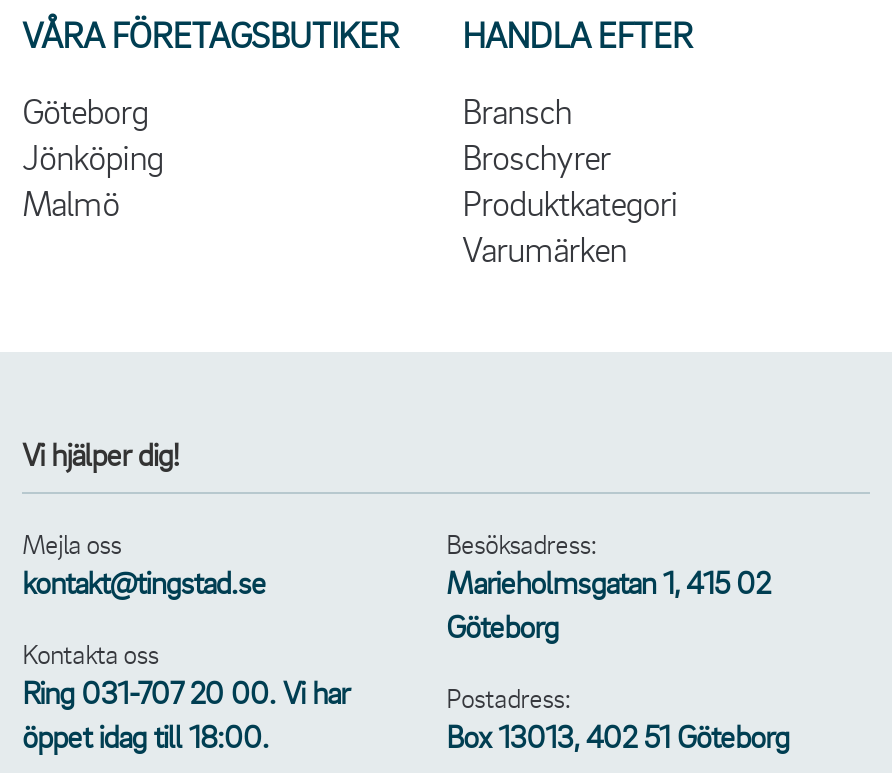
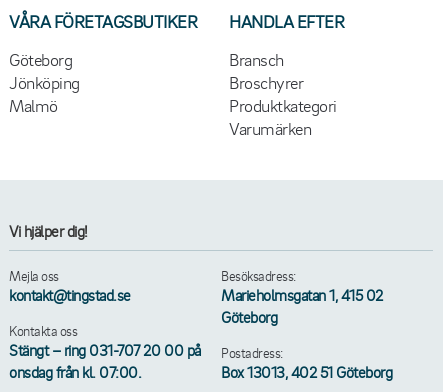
[22,672,349,756] Ring 031-707 20 00. Vi har | öppet idag till 18:00. -> [9,340,201,382] Stängt – ring 031-707 20 00 på | onsdag från kl. 07:00.

